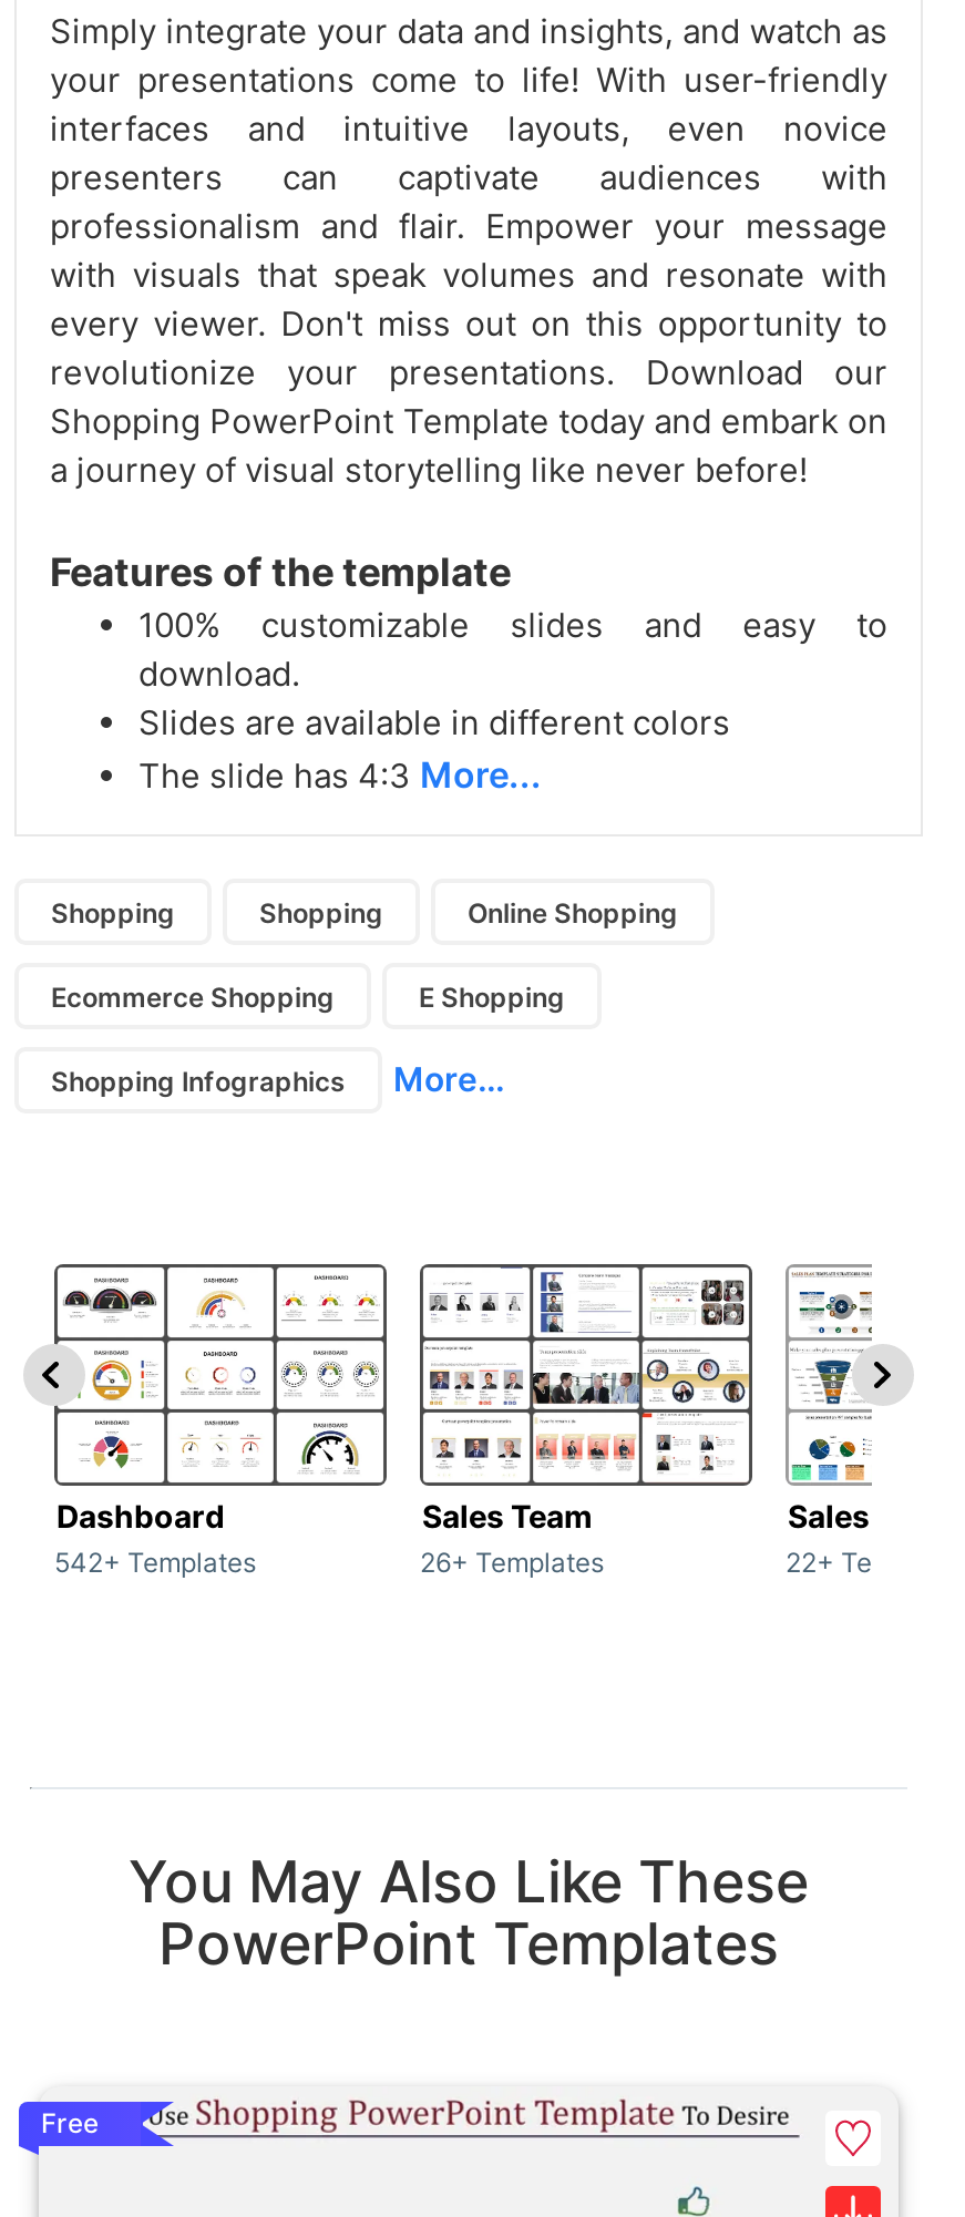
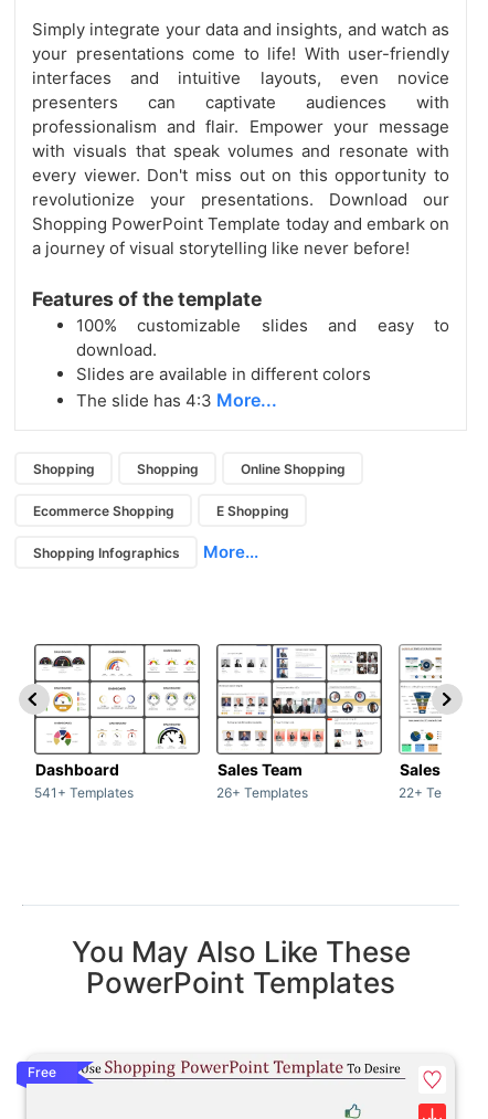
[54,1546,256,1579] 542+ Templates -> [34,784,134,801] 541+ Templates

